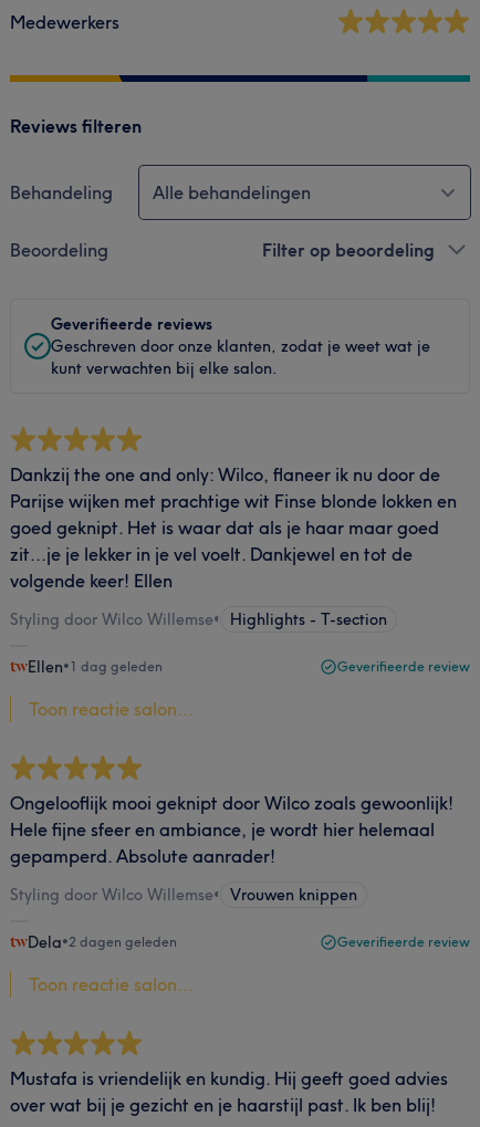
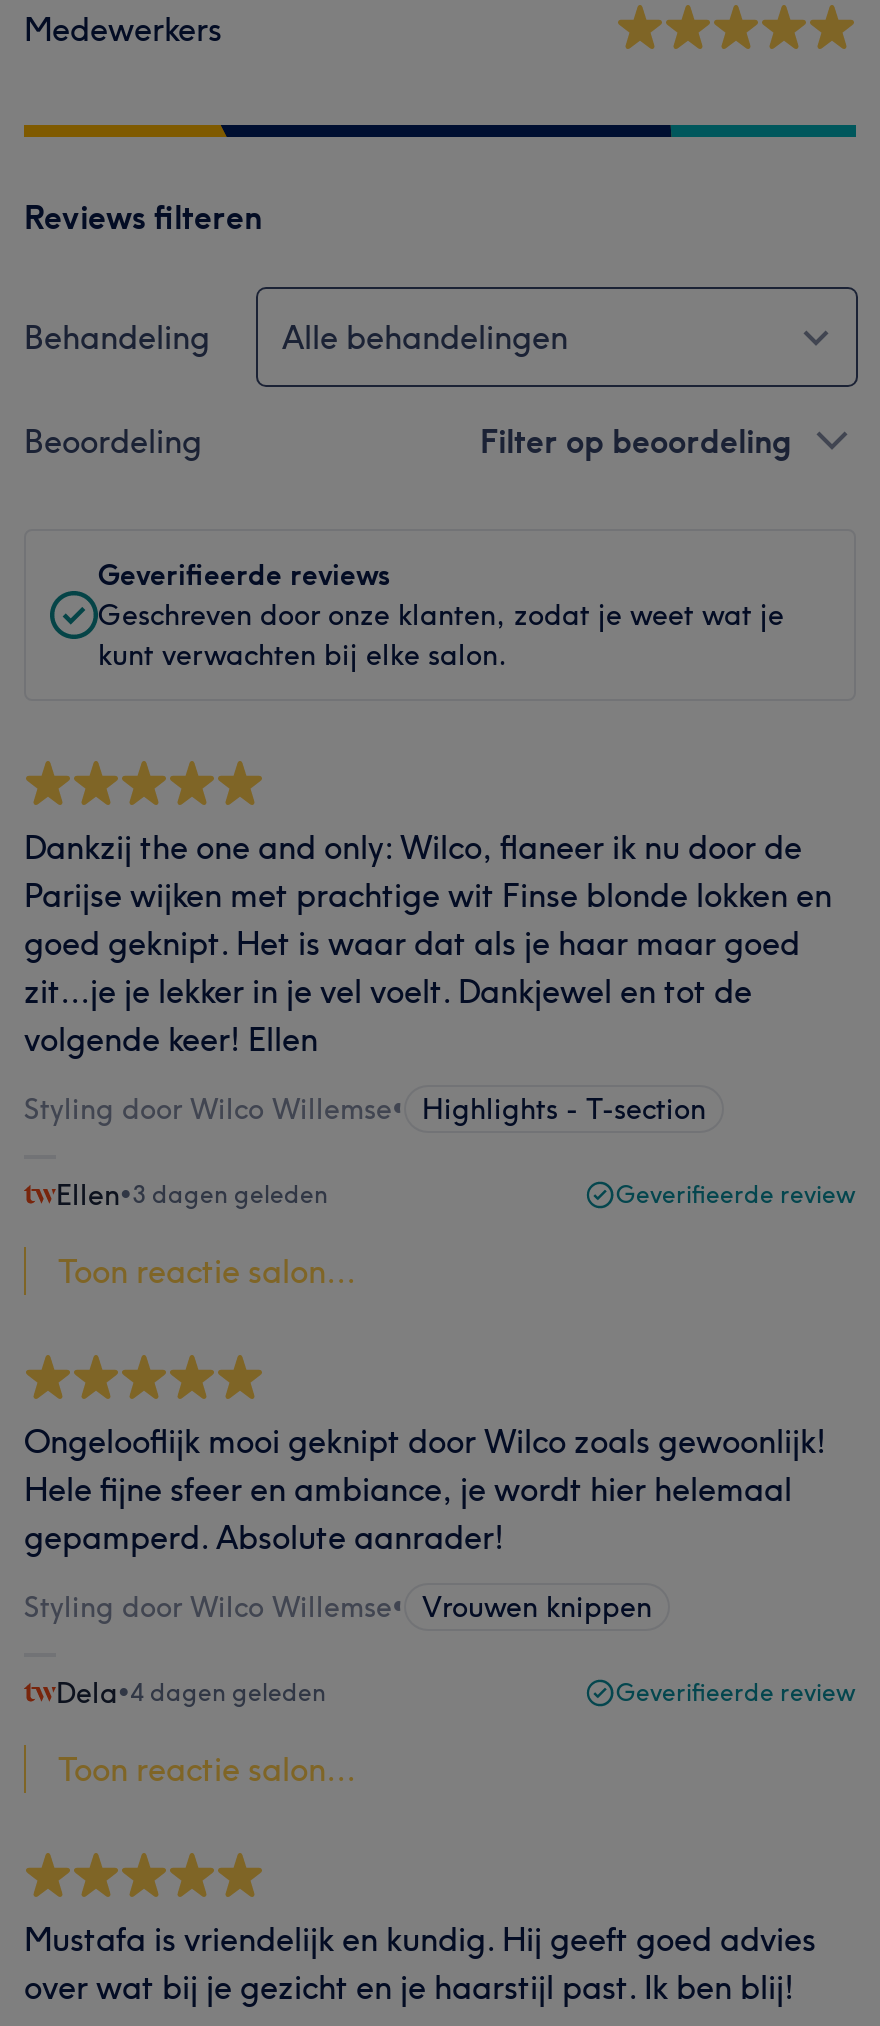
[28,657,163,677] Ellen•1 dag geleden -> [56,1177,328,1213] Ellen•3 dagen geleden
[28,932,177,952] Dela•2 dagen geleden -> [56,1675,326,1711] Dela•4 dagen geleden

